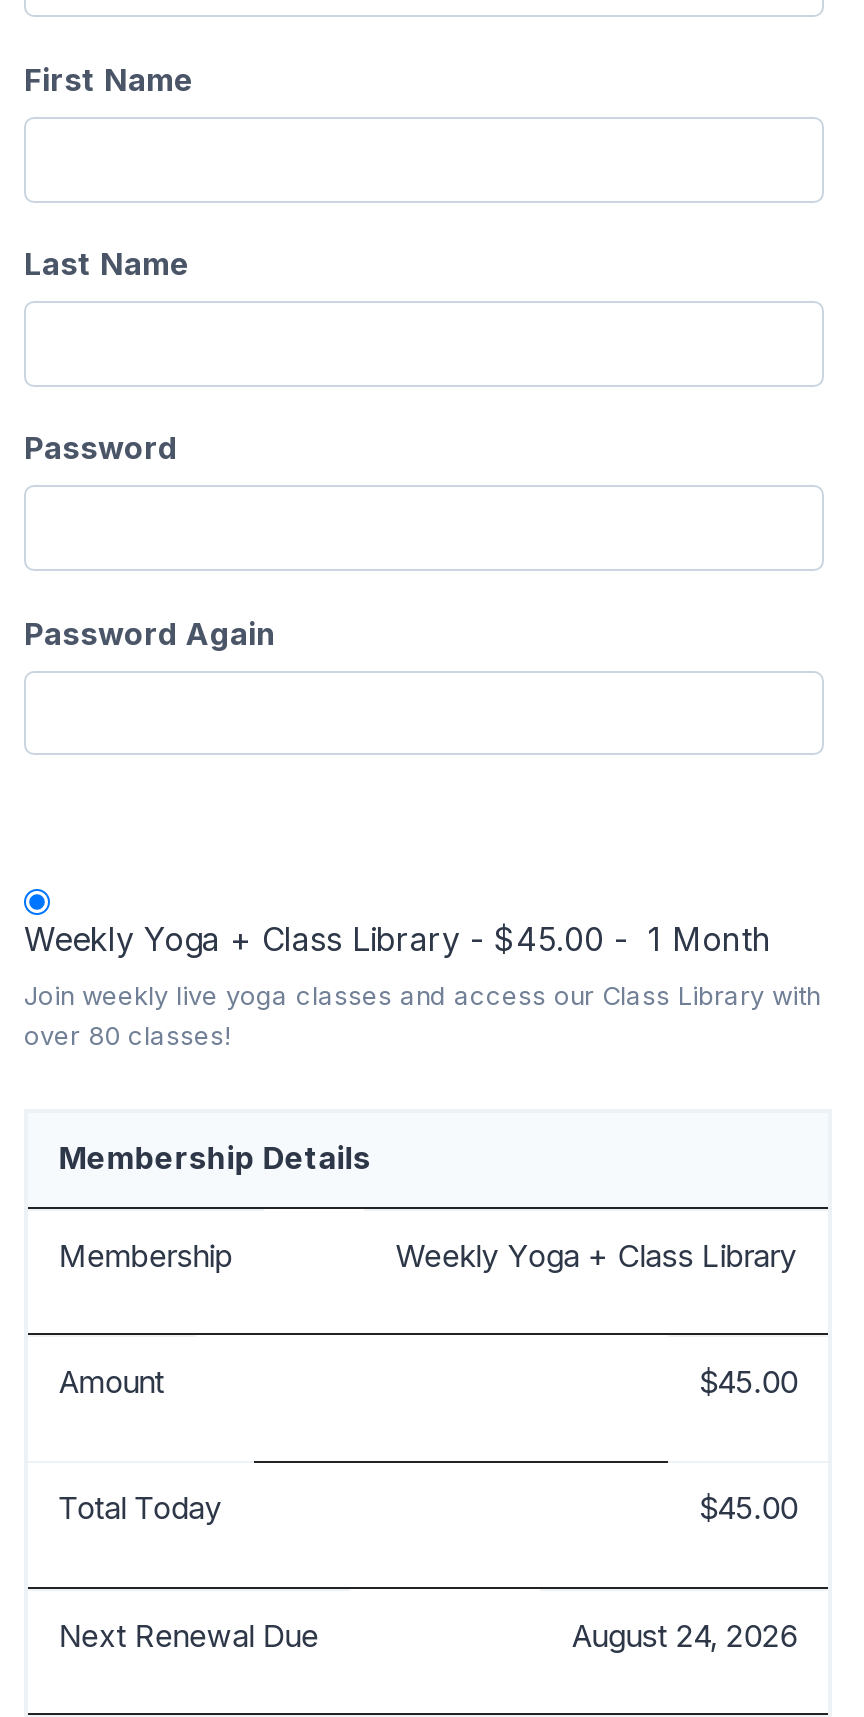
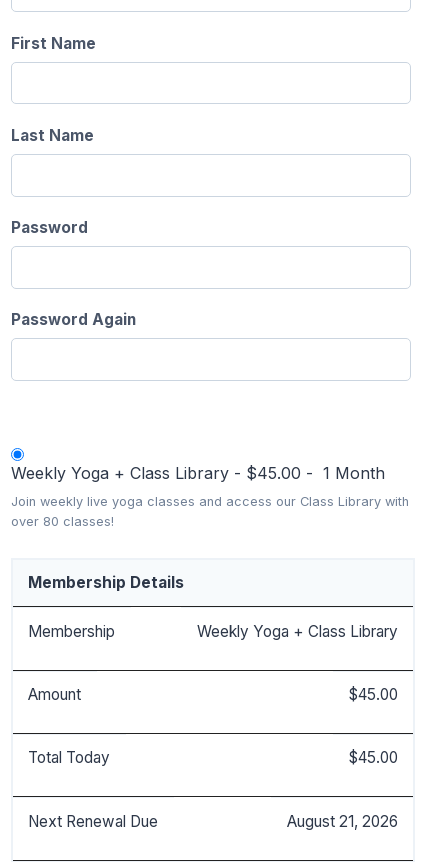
[571,1616,797,1654] August 24, 2026 -> [287,812,398,831] August 21, 2026

